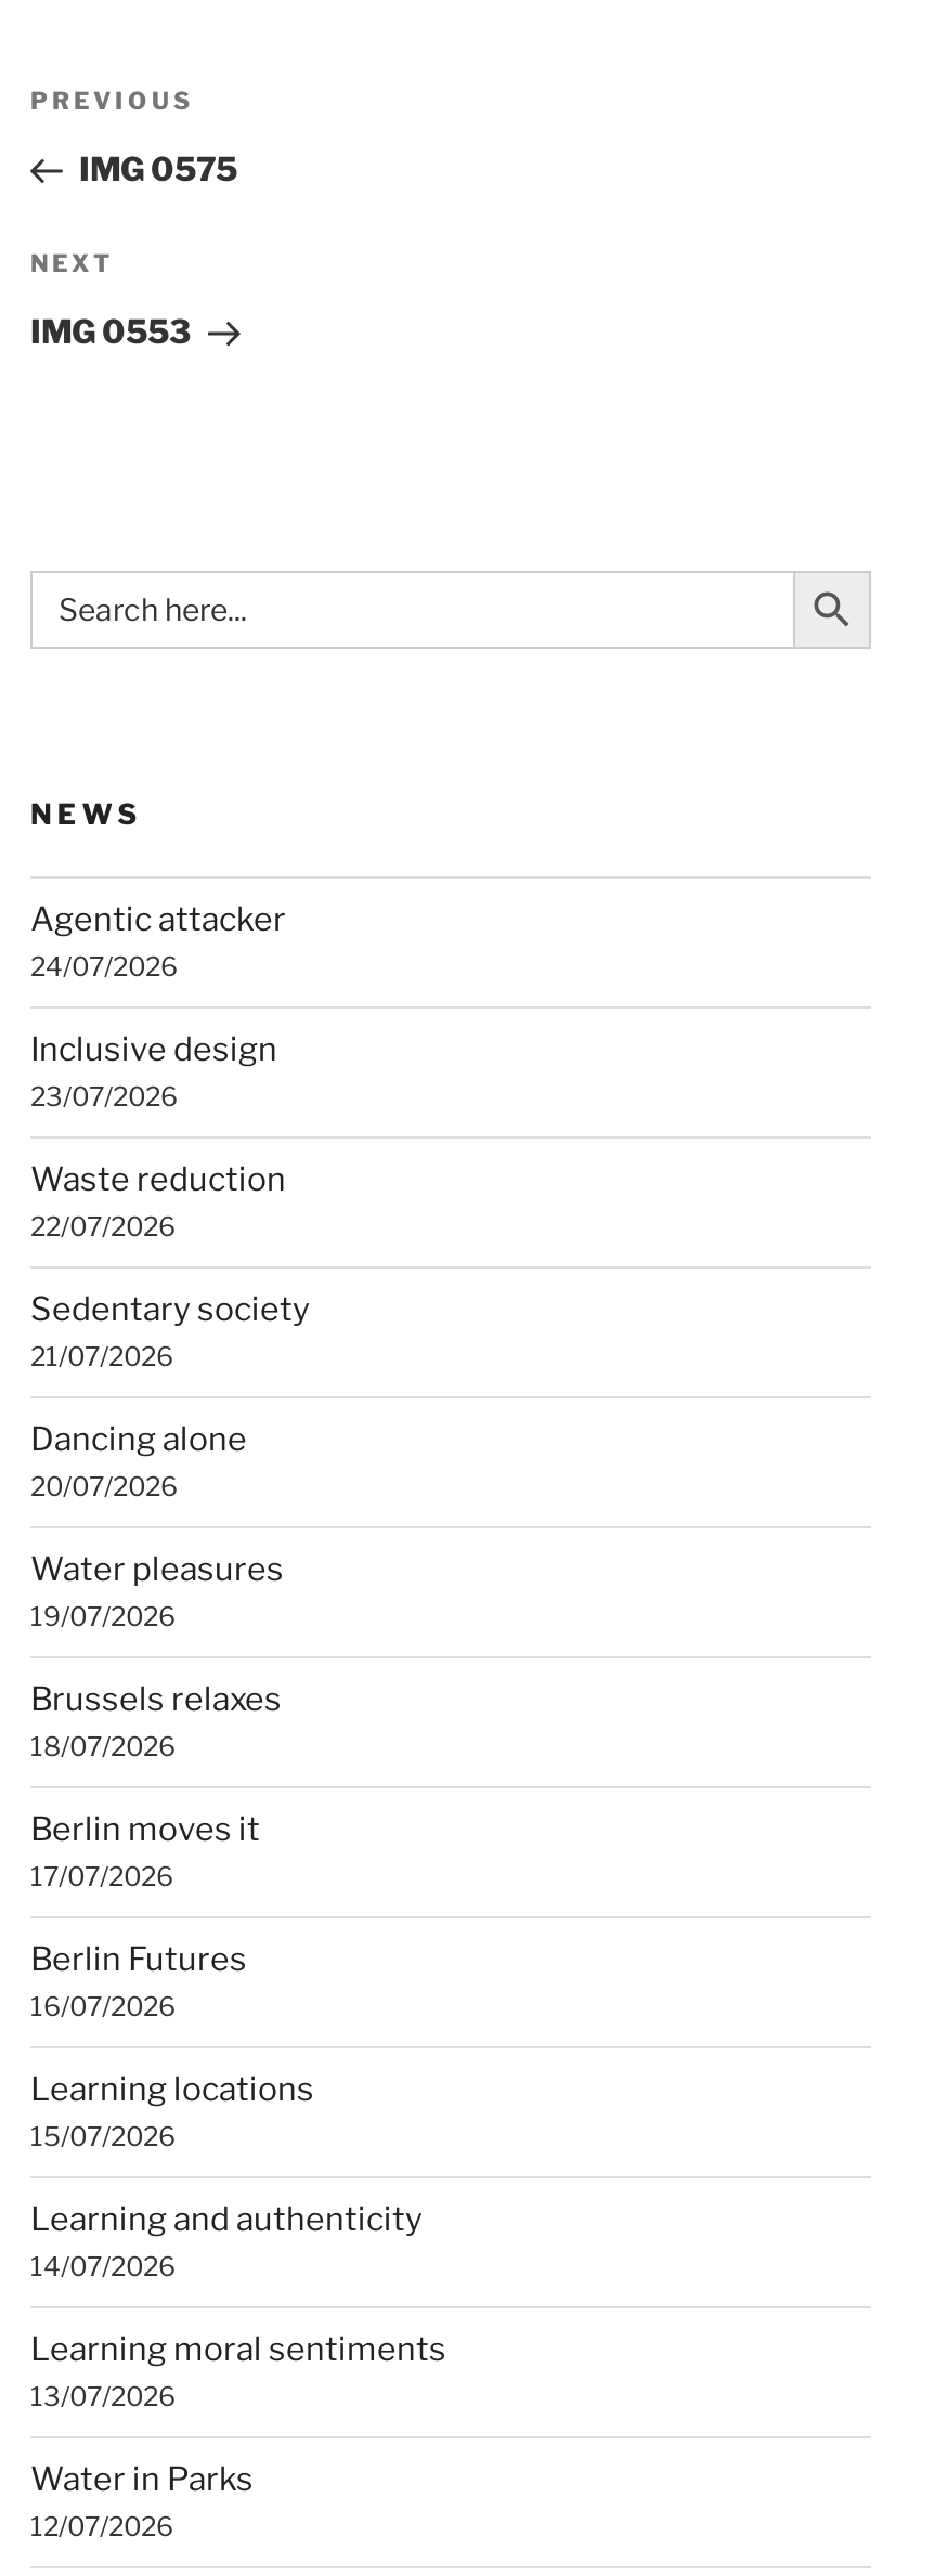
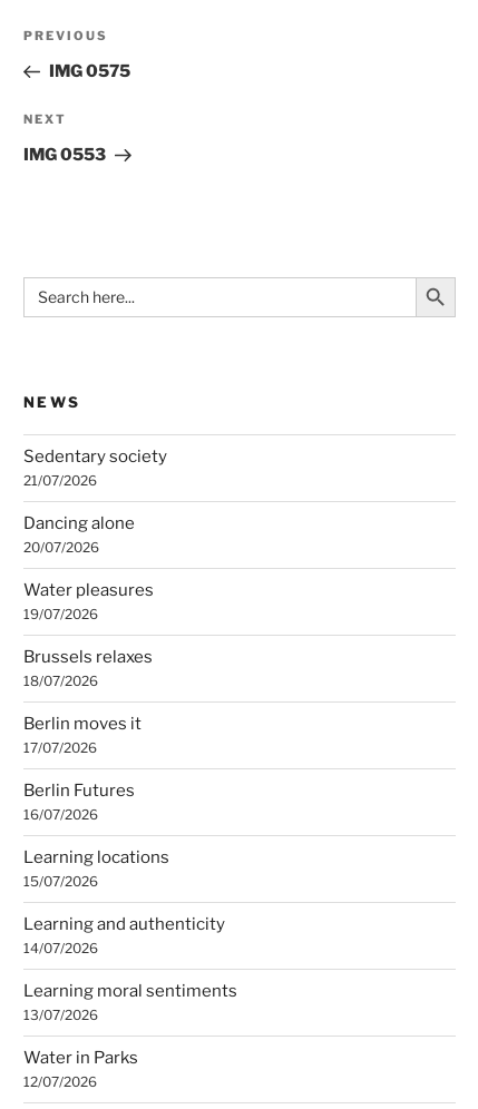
[30,901,286,1244] Agentic attacker | 24/07/2026 | Inclusive design | 23/07/2026 | Waste reduction | 22/07/2026 -> none

